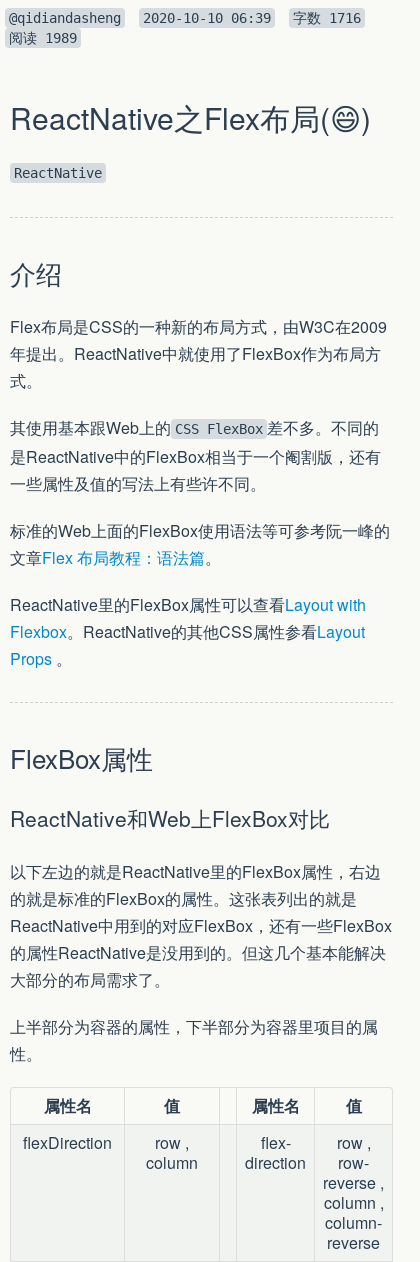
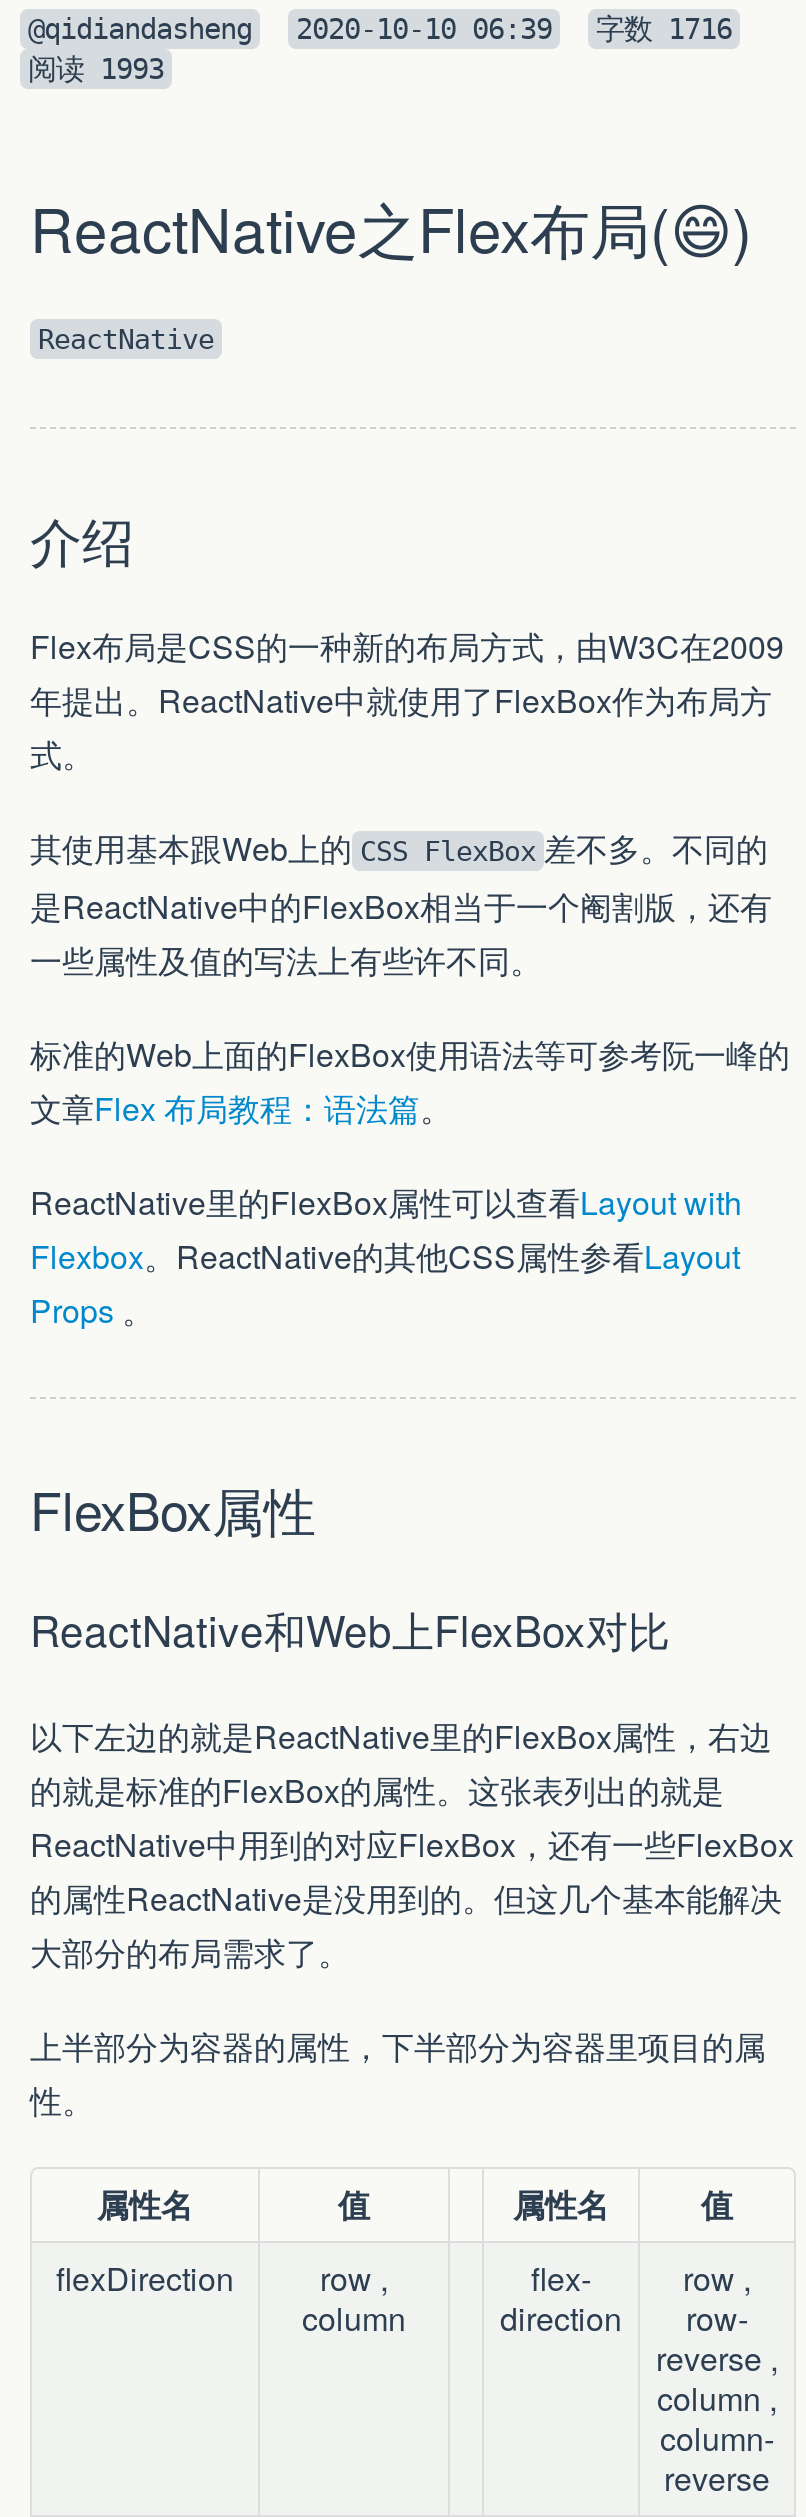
[9,30,77,46] 阅读1989 -> [28,53,164,85] 阅读1993

